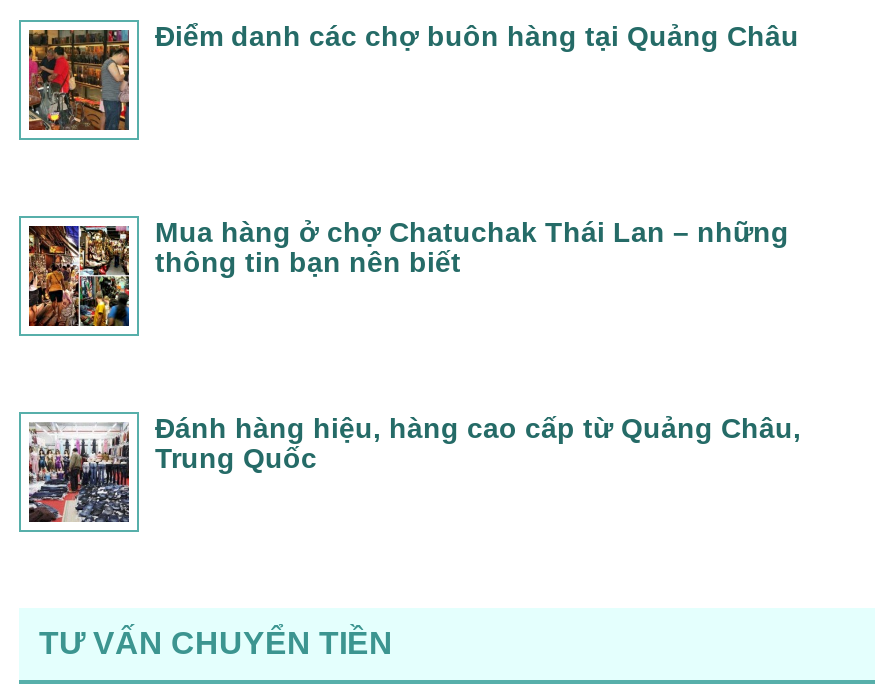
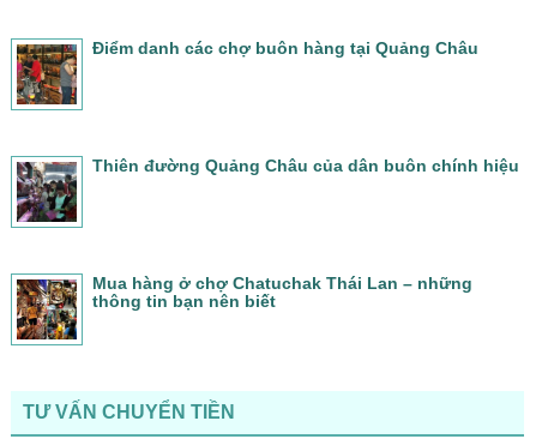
none -> [16,156,519,223] [image] | Thiên đường Quảng Châu của dân buôn chính hiệu
moved [25,216,789,330] -> [14,273,472,342]: [image] | Mua hàng ở chợ Chatuchak Thái Lan – những | thông tin bạn nên biết
[27,412,801,524] [image] | Đánh hàng hiệu, hàng cao cấp từ Quảng Châu, | Trung Quốc -> none

